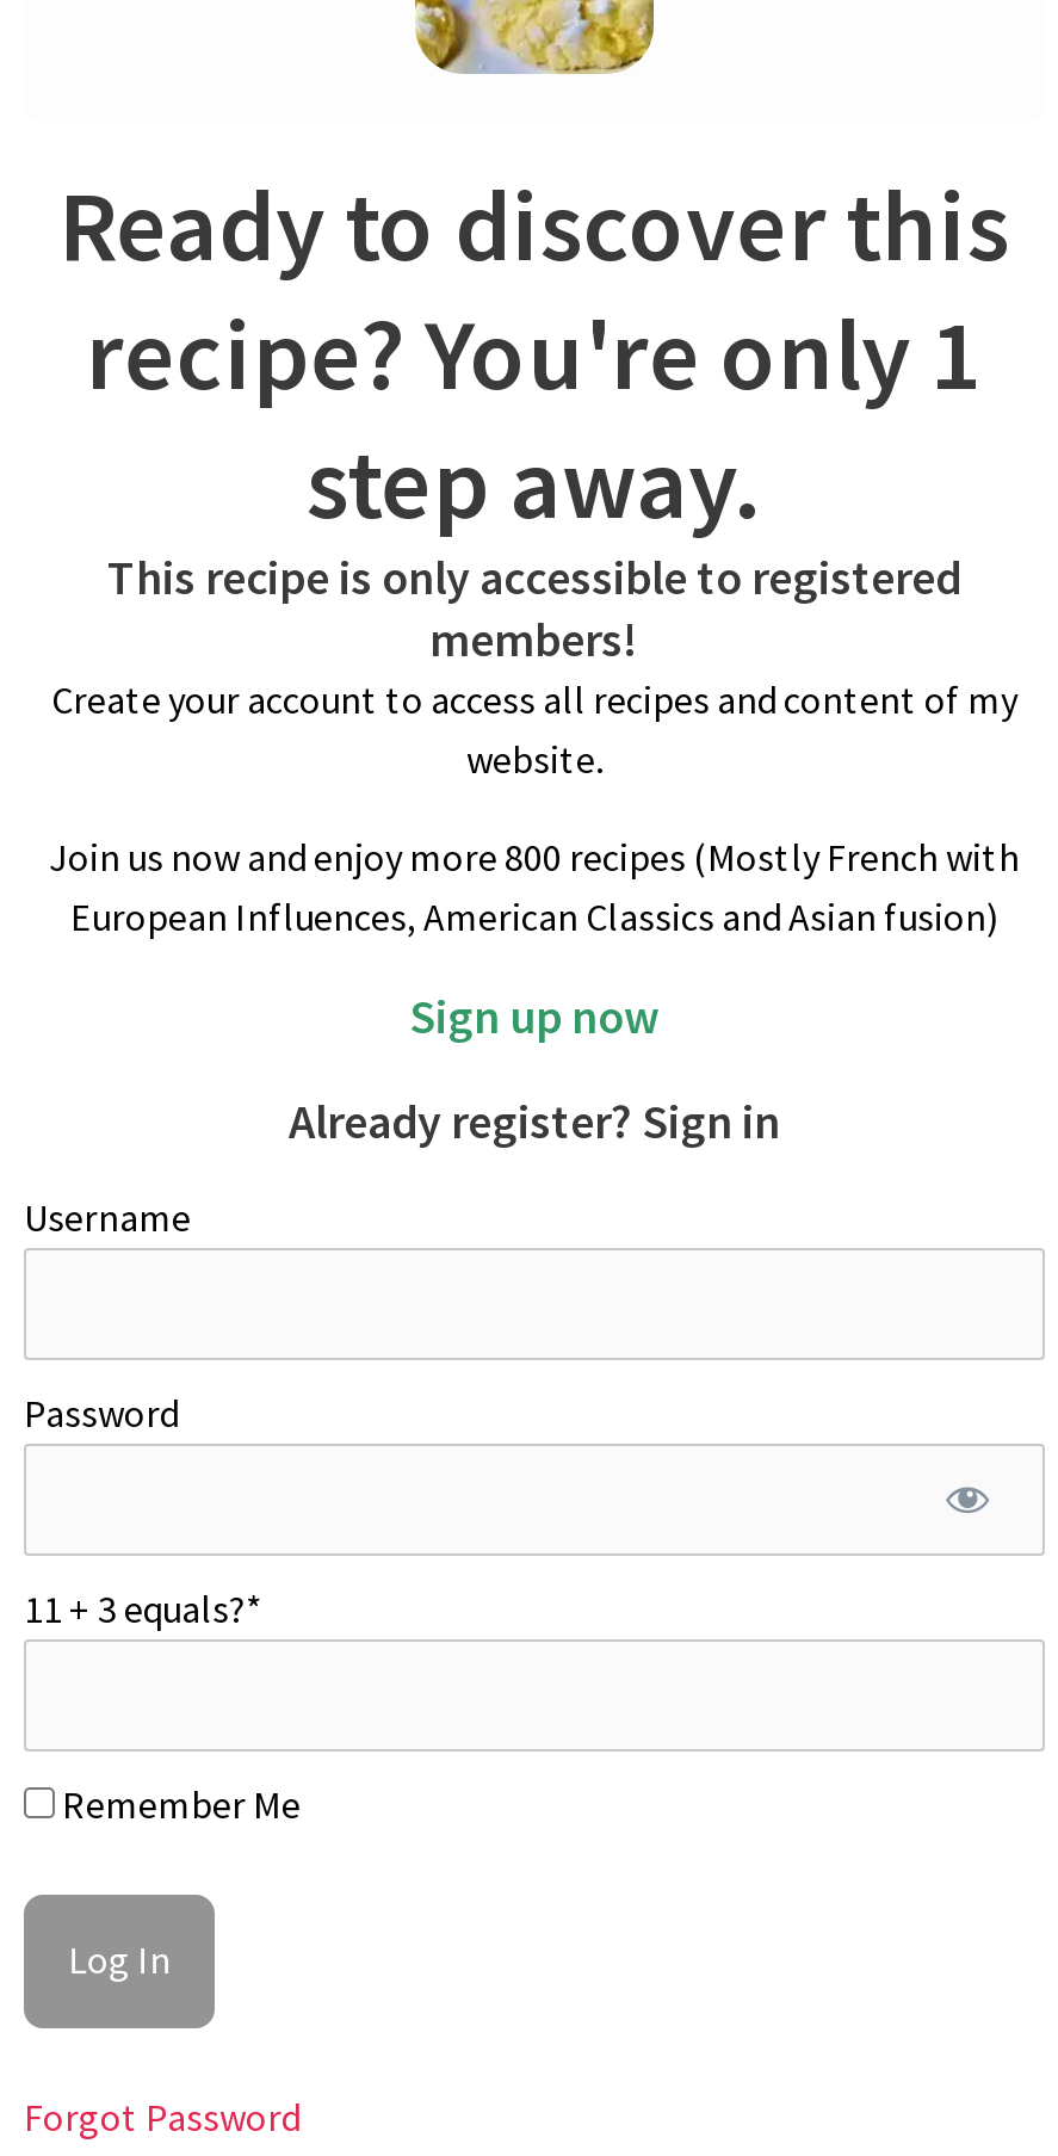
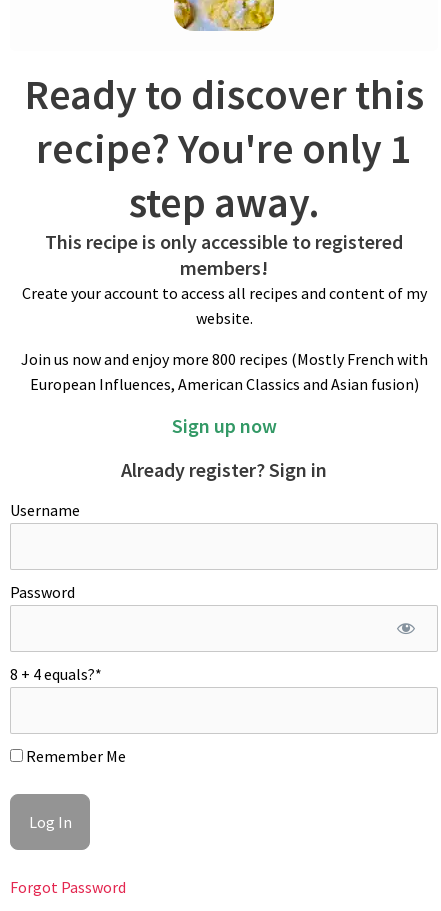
[24,1584,262,1631] 11 + 3 equals?* -> [10,664,102,684] 8 + 4 equals?*

